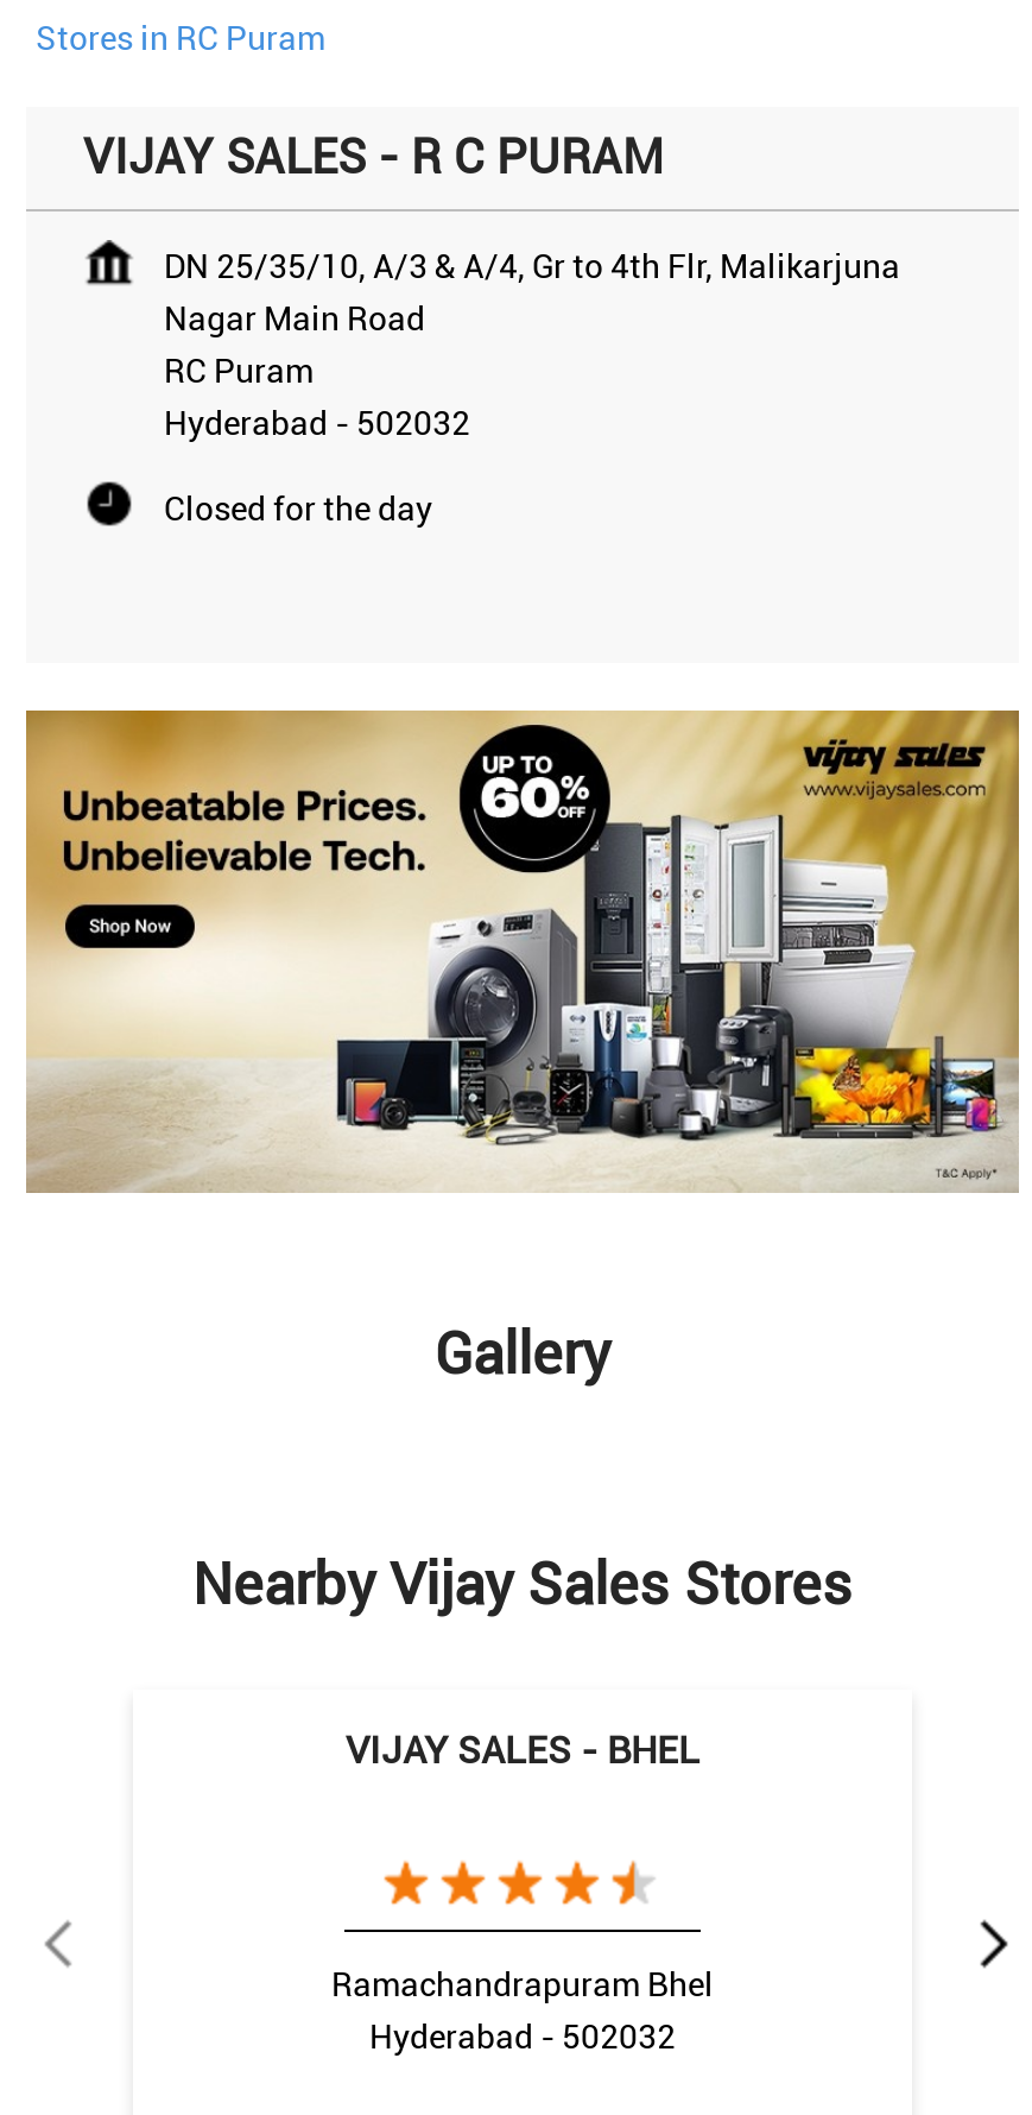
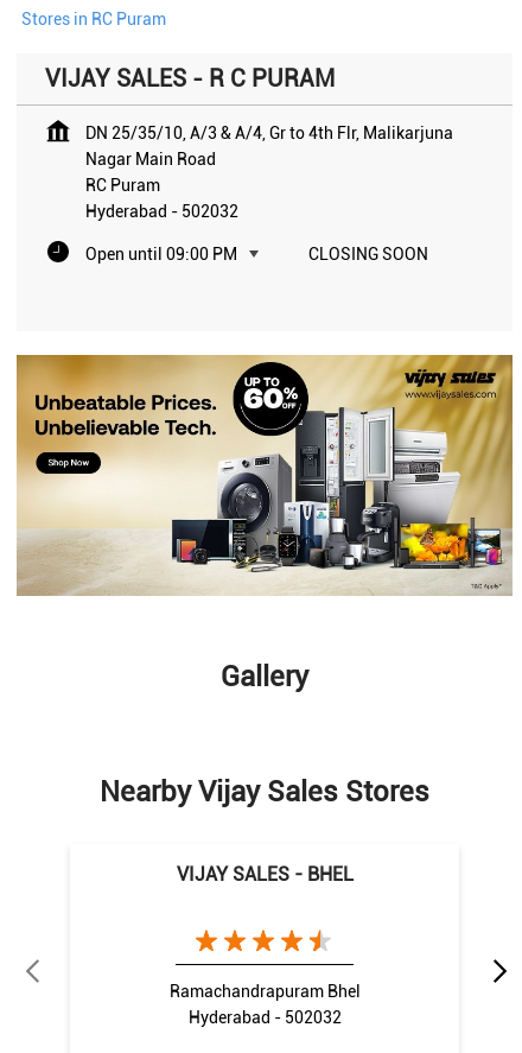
[164,489,432,527] Closed for the day -> [85,244,428,263] Open until 09:00 PM | CLOSING SOON

